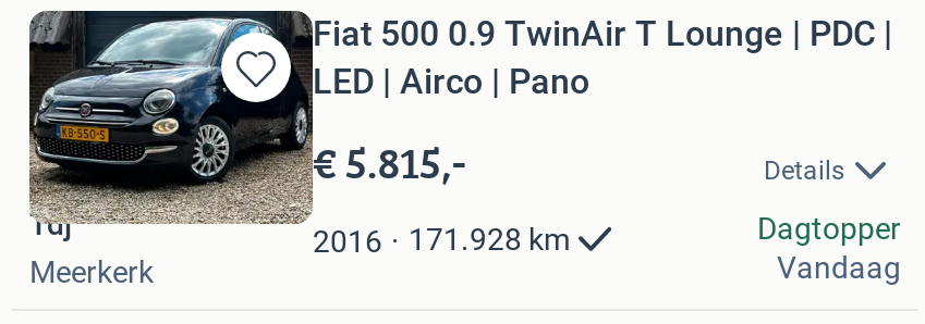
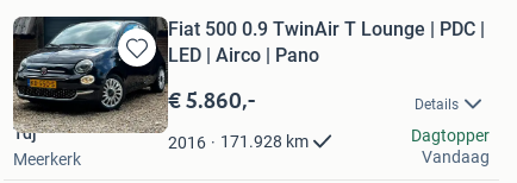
[313,131,465,194] € 5.815,- -> [168,82,255,117] € 5.860,-

